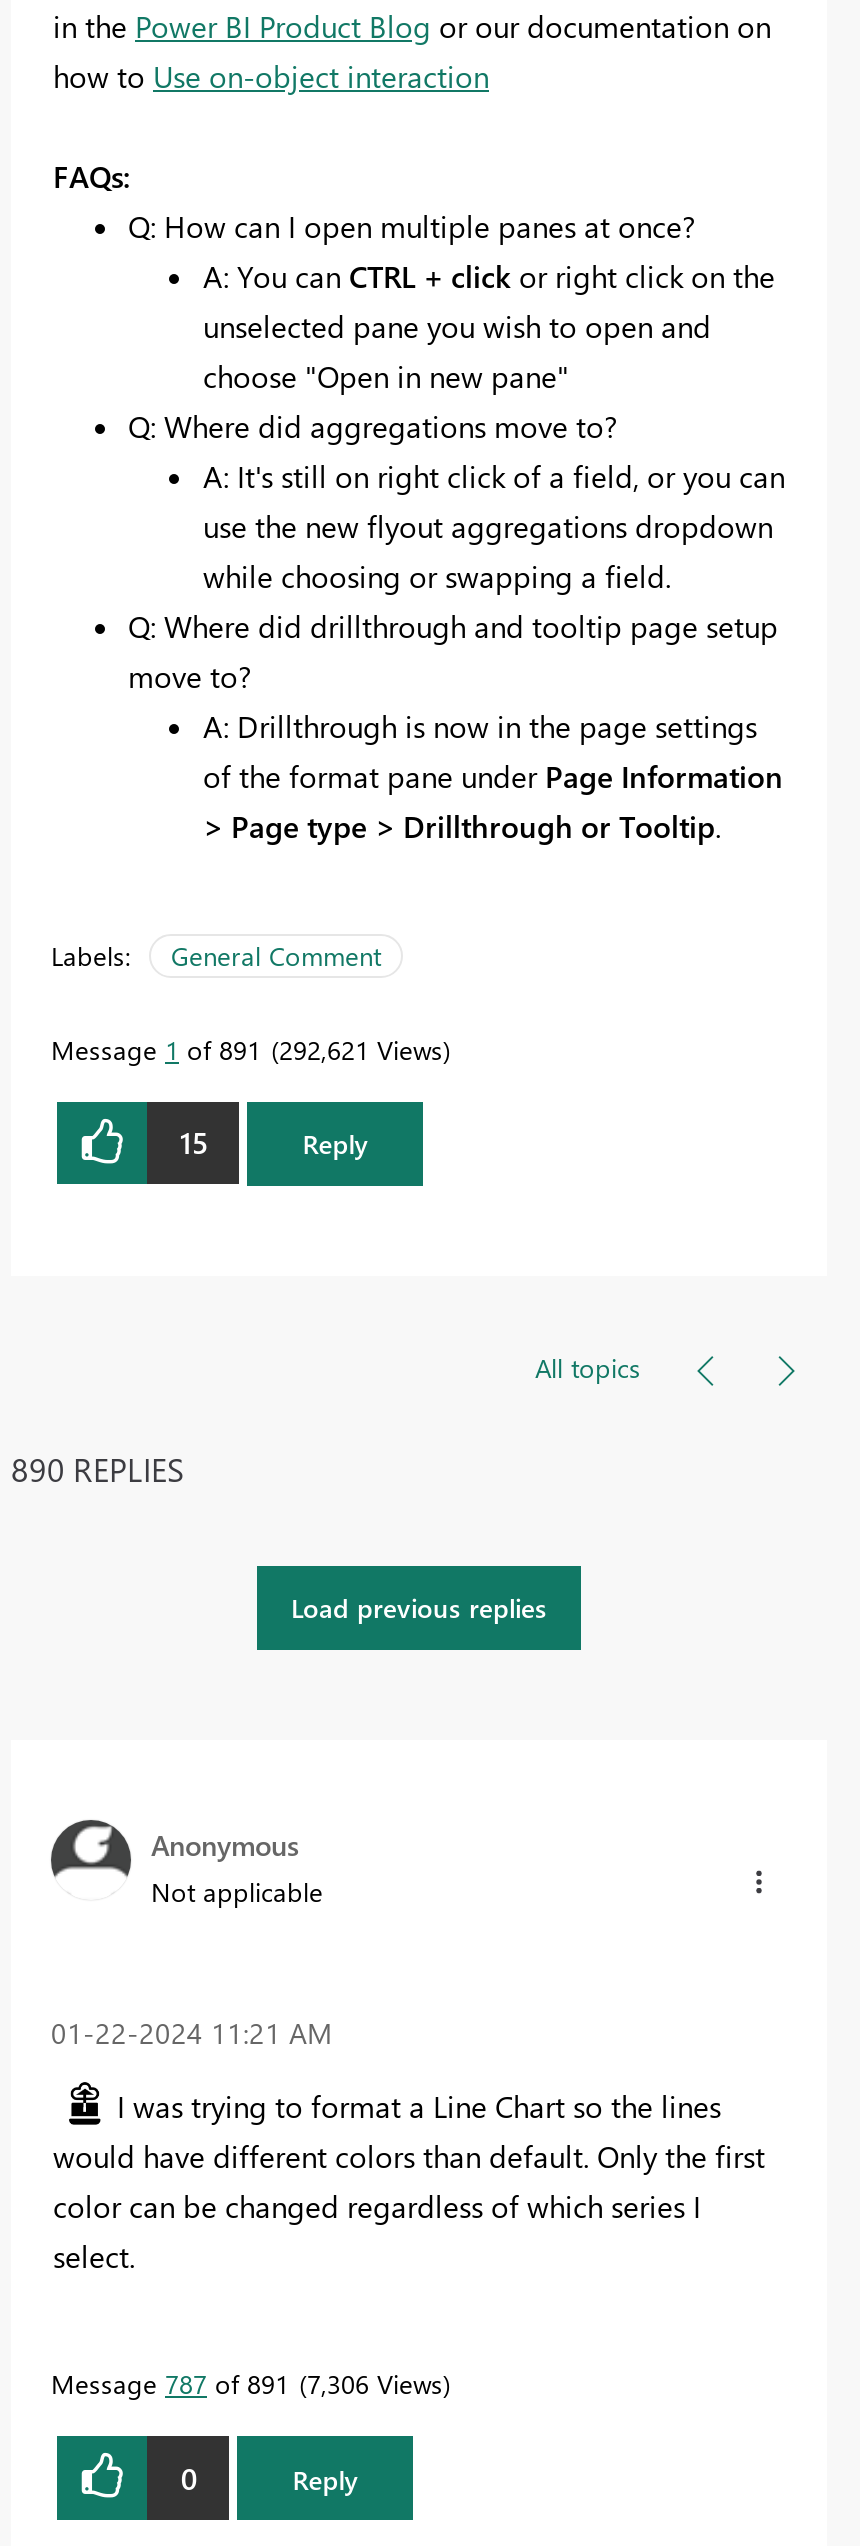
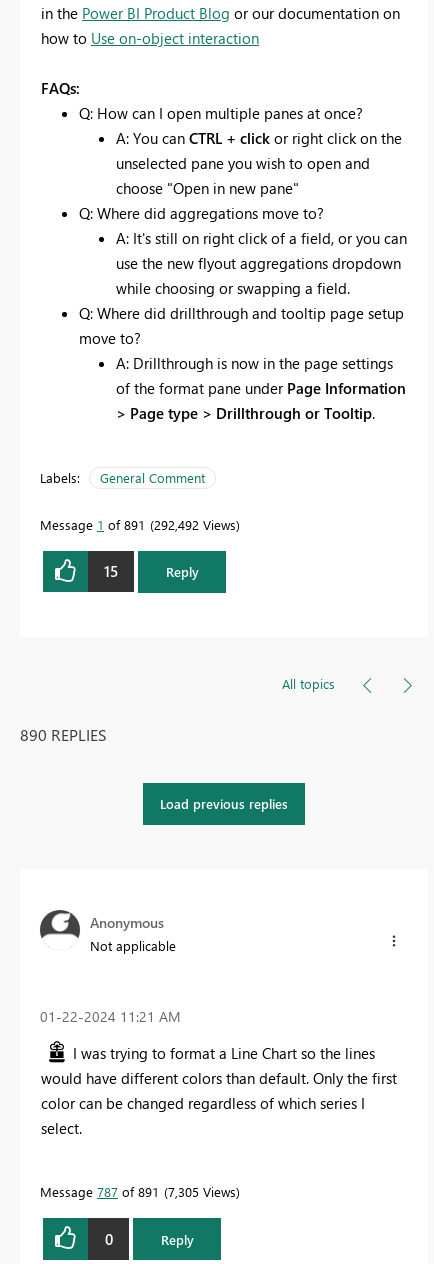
[51,1031,443,1065] Message 1 of 891 292,621 Views -> [40,516,236,533] Message 1 of 891 292,492 Views
[51,2366,443,2400] Message 787 of 891 7,306 Views -> [40,1183,236,1200] Message 787 of 891 7,305 Views

